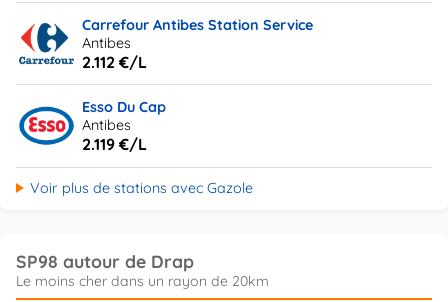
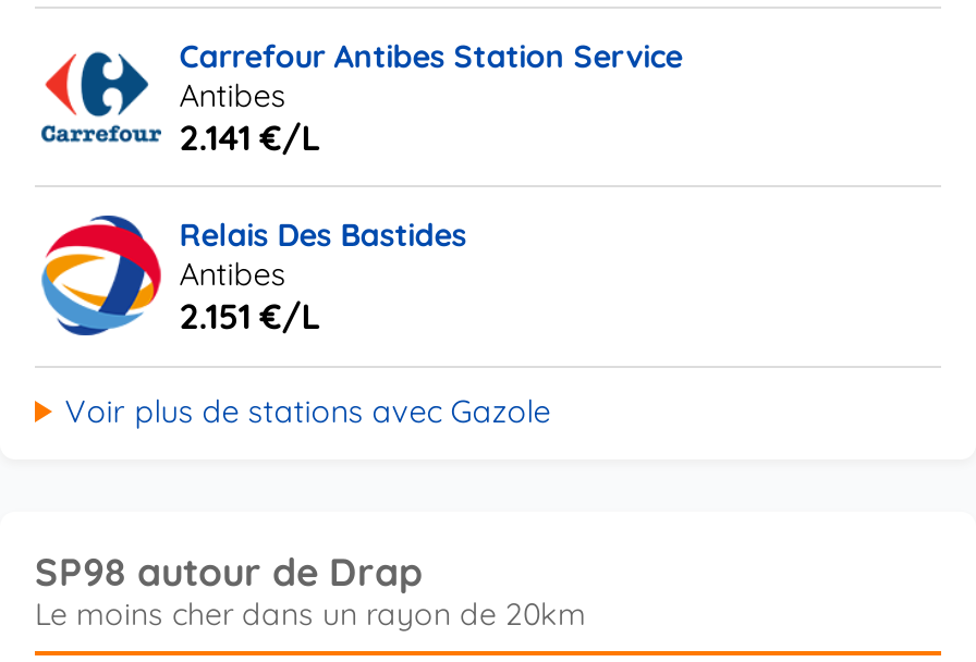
[82,51,147,71] 2.112 €/L -> [179,114,321,158] 2.141 €/L
[19,98,166,153] [image] | Esso Du Cap -> [41,213,467,338] [image] | Relais Des Bastides
[82,134,147,154] 2.119 €/L -> [179,294,321,338] 2.151 €/L

